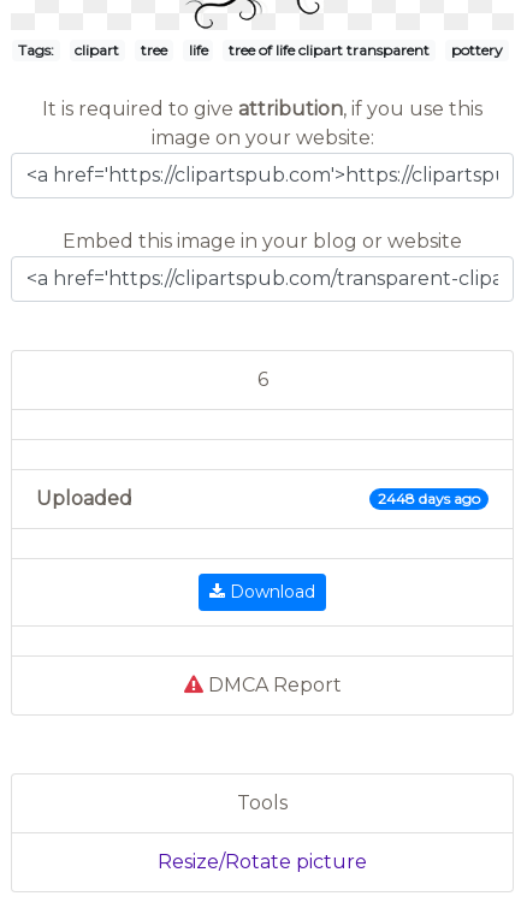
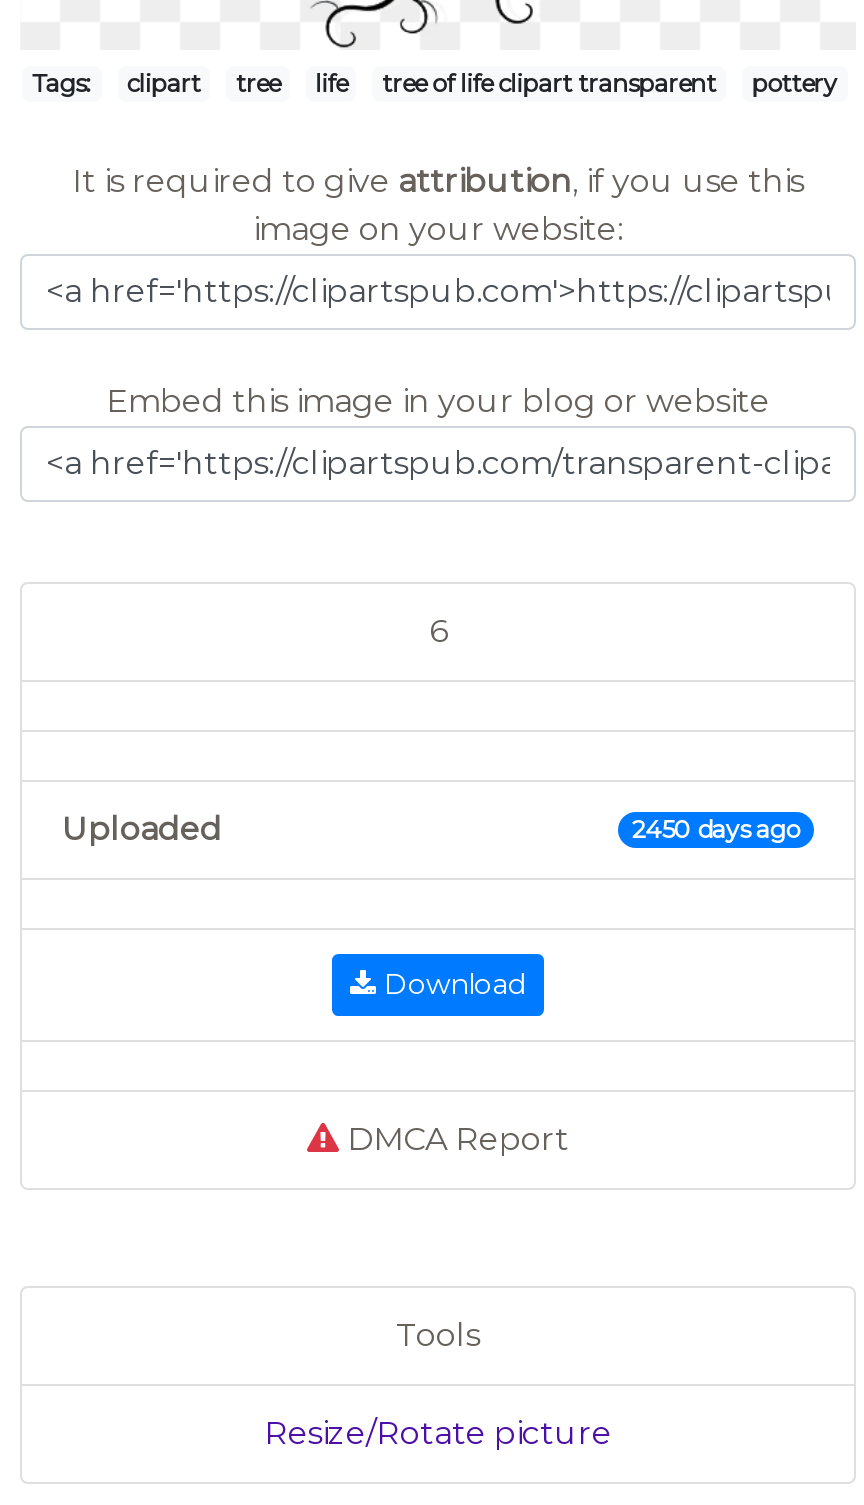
[378,489,480,507] 2448 days ago -> [632,813,800,843] 2450 days ago

